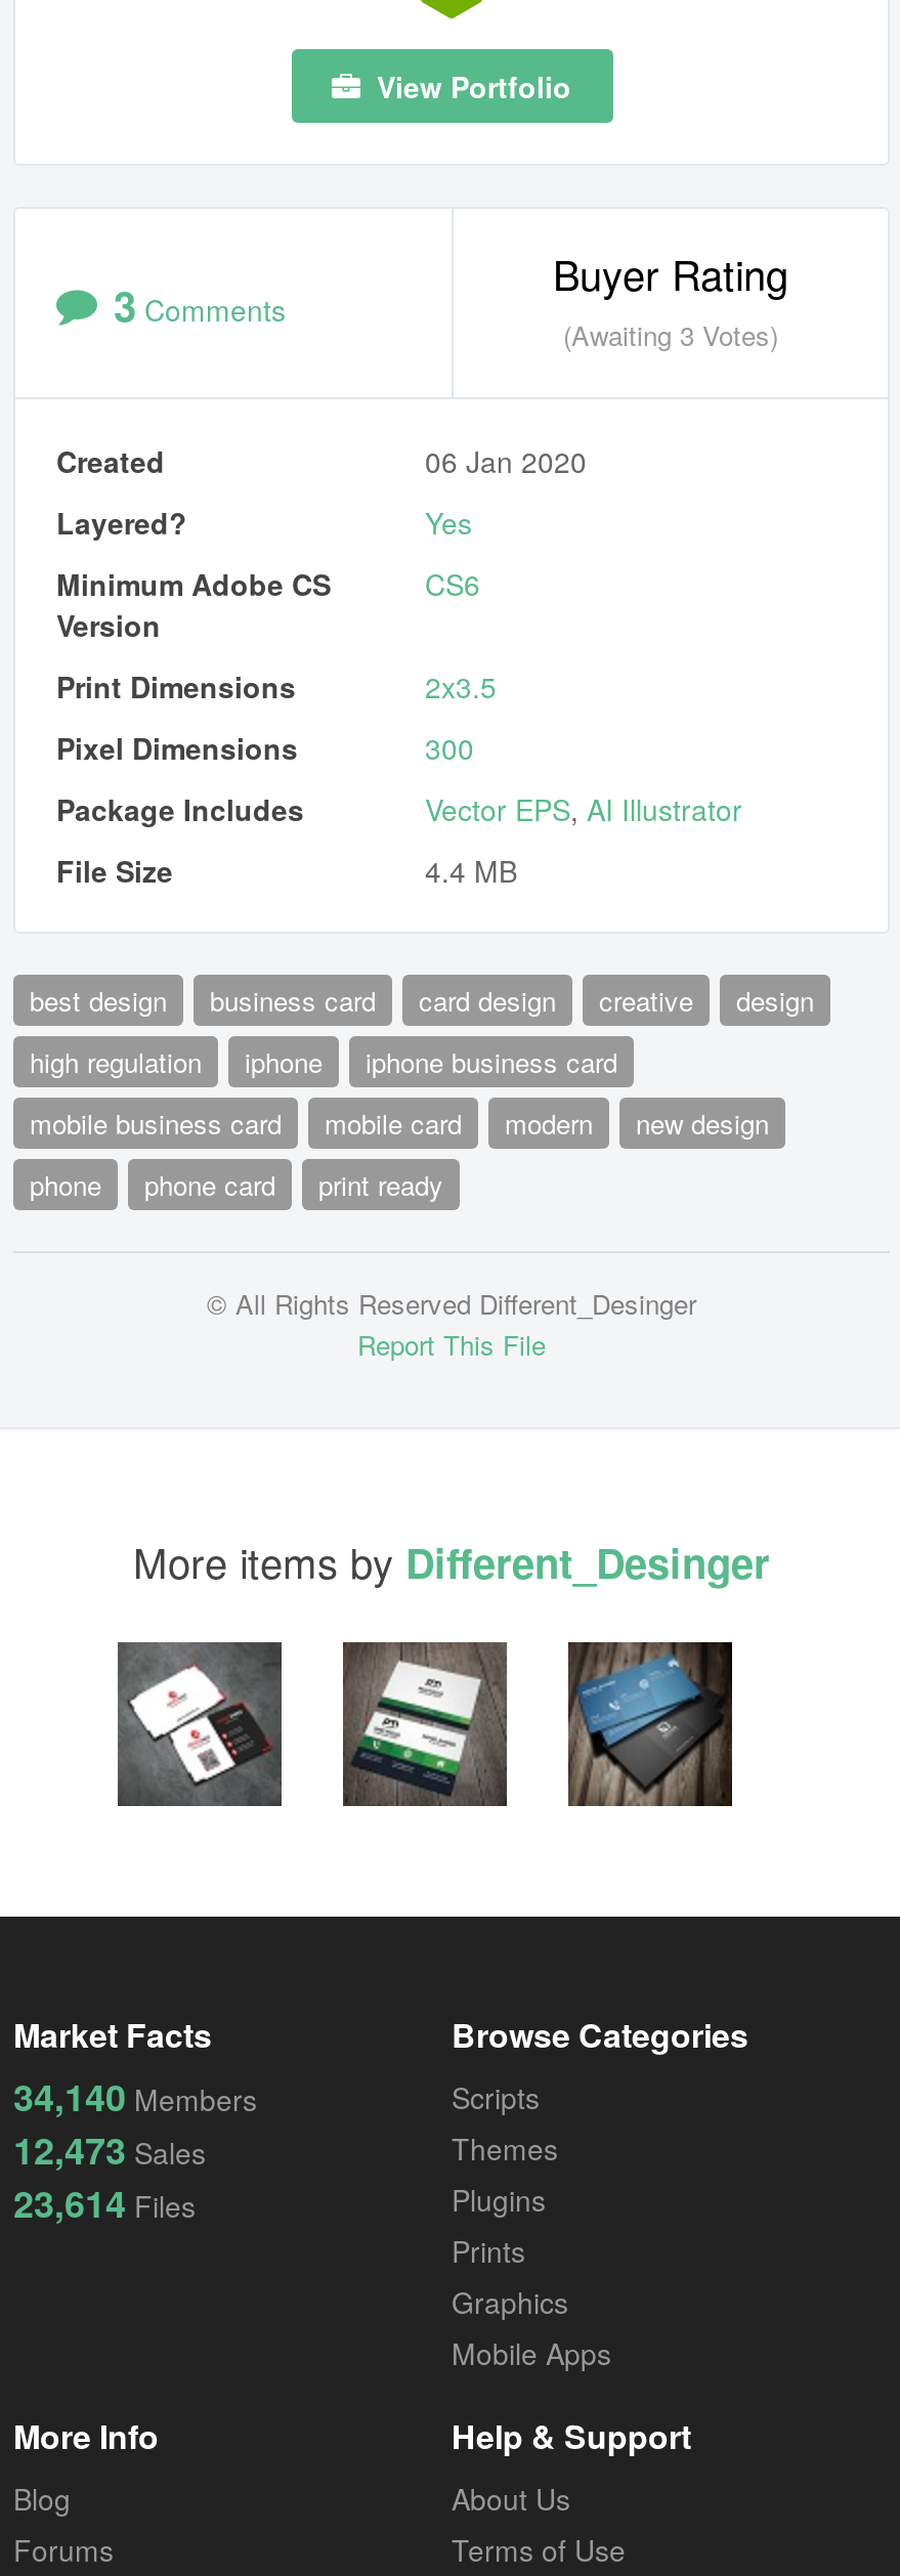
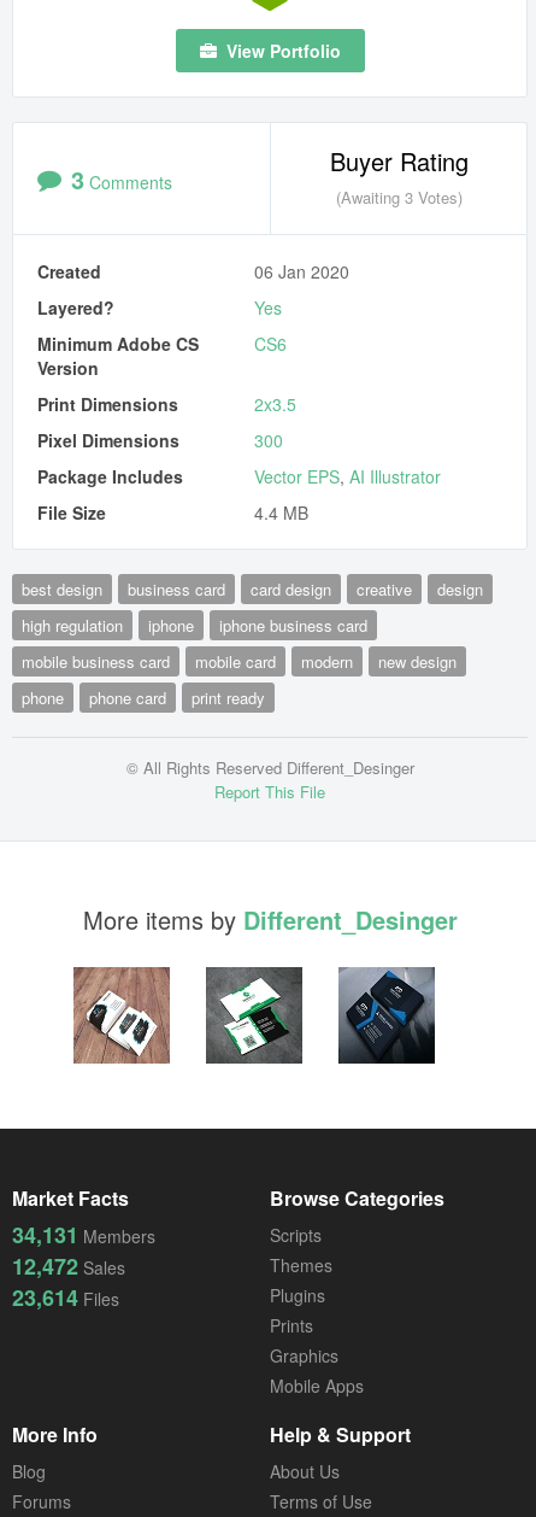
[116,1640,284,1808] [image] -> [72,966,171,1065] [image]
[345,1644,505,1804] [image] -> [206,967,300,1062] [image]
[566,1640,734,1808] [image] -> [337,966,436,1065] [image]
[13,2070,257,2123] 34,140 Members -> [12,1219,155,1250] 34,131 Members
[13,2123,206,2177] 12,473 Sales -> [12,1250,125,1282] 12,472 Sales

